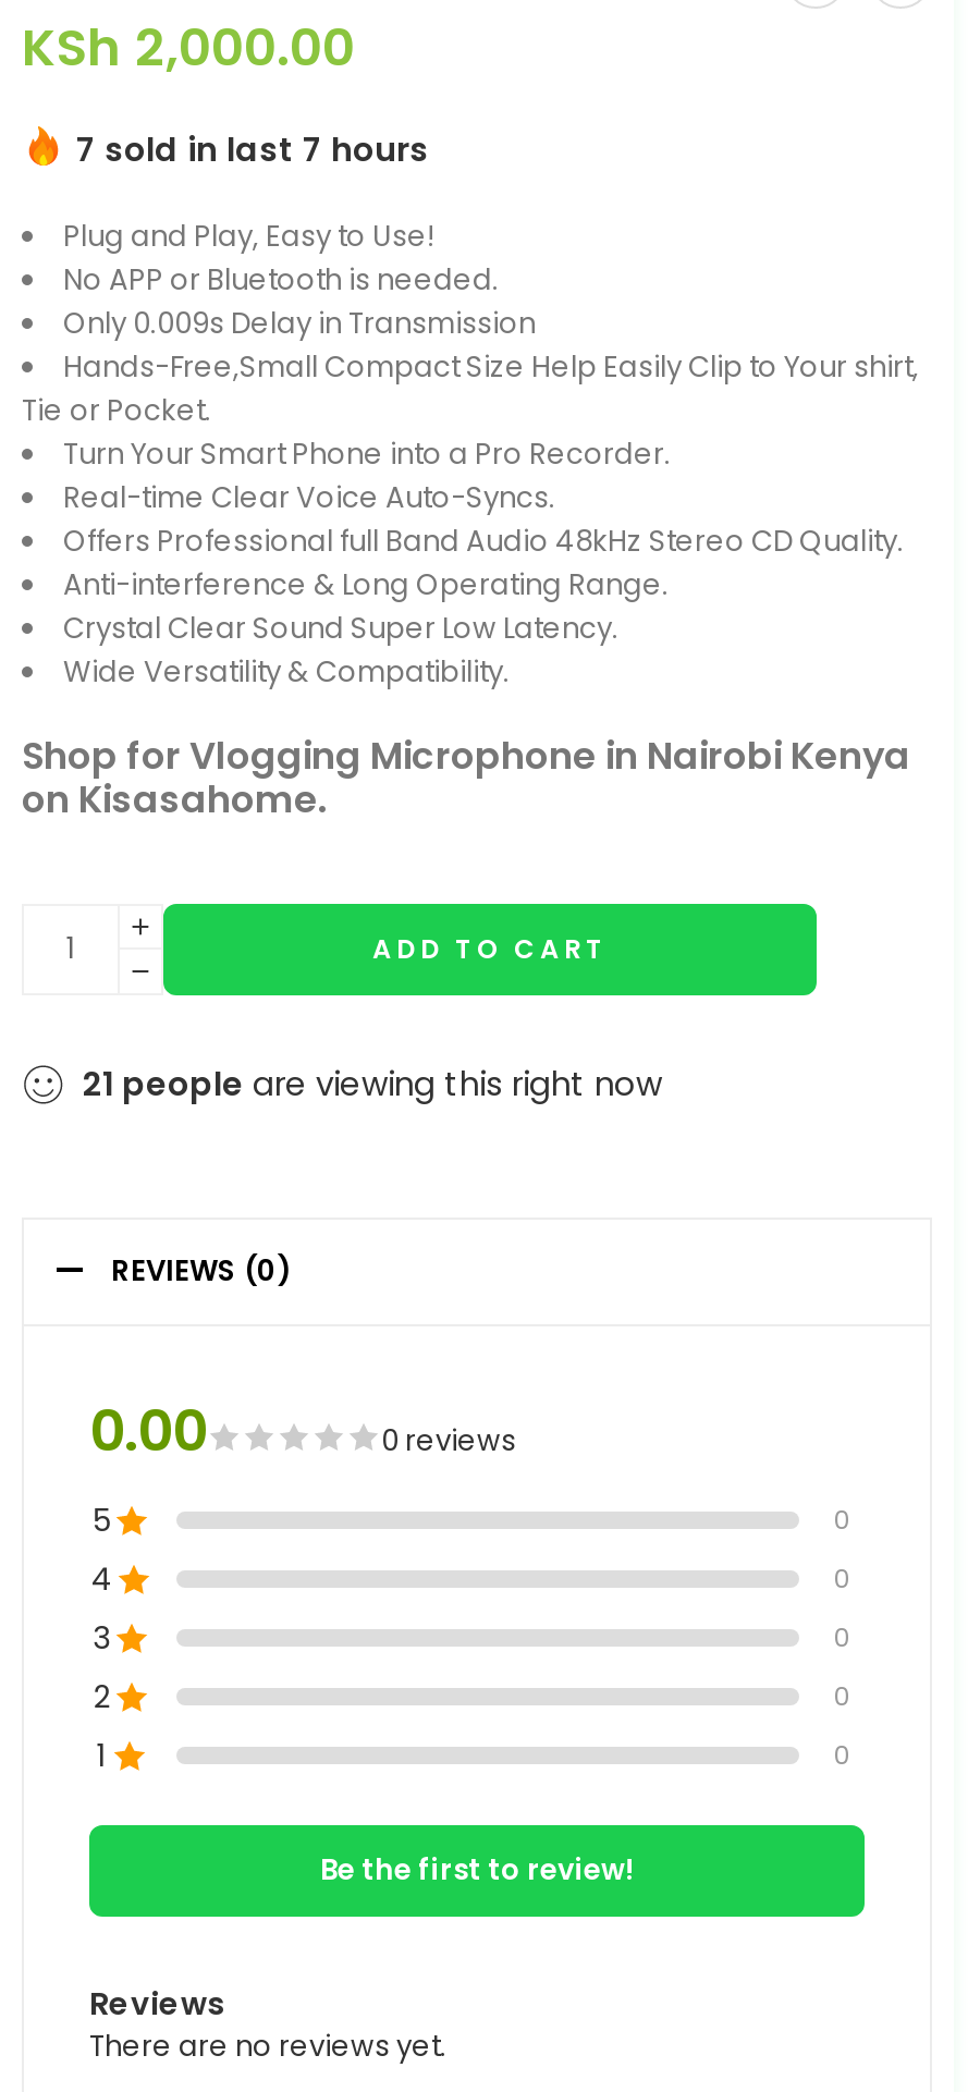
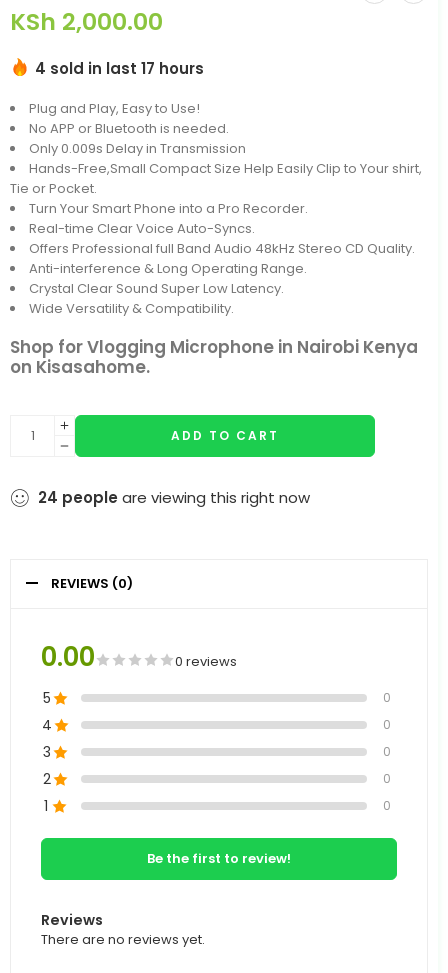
[76,126,429,172] 7 sold in last 7 hours -> [35,58,204,79] 4 sold in last 17 hours
[83,1062,662,1107] 21 people are viewing this right now -> [38,487,310,508] 24 people are viewing this right now

